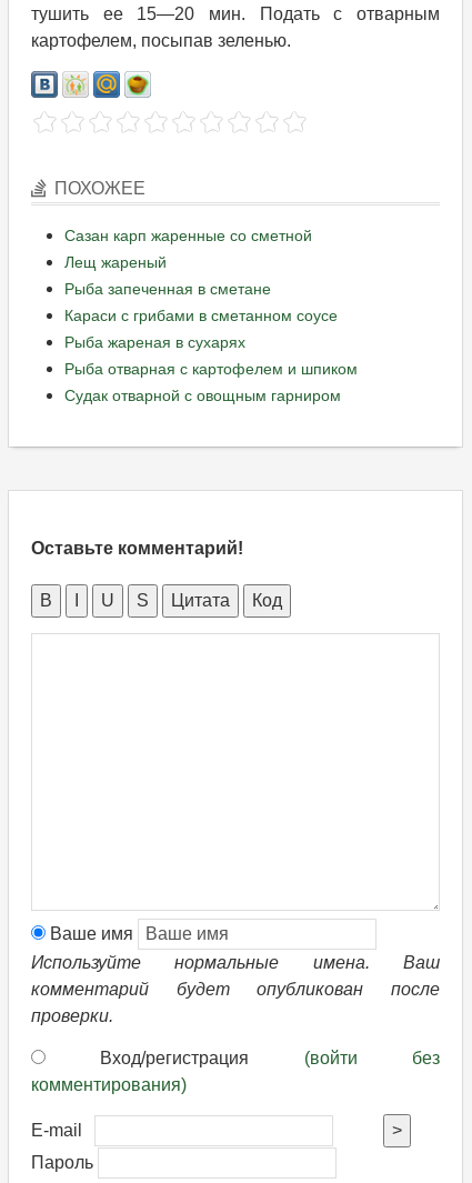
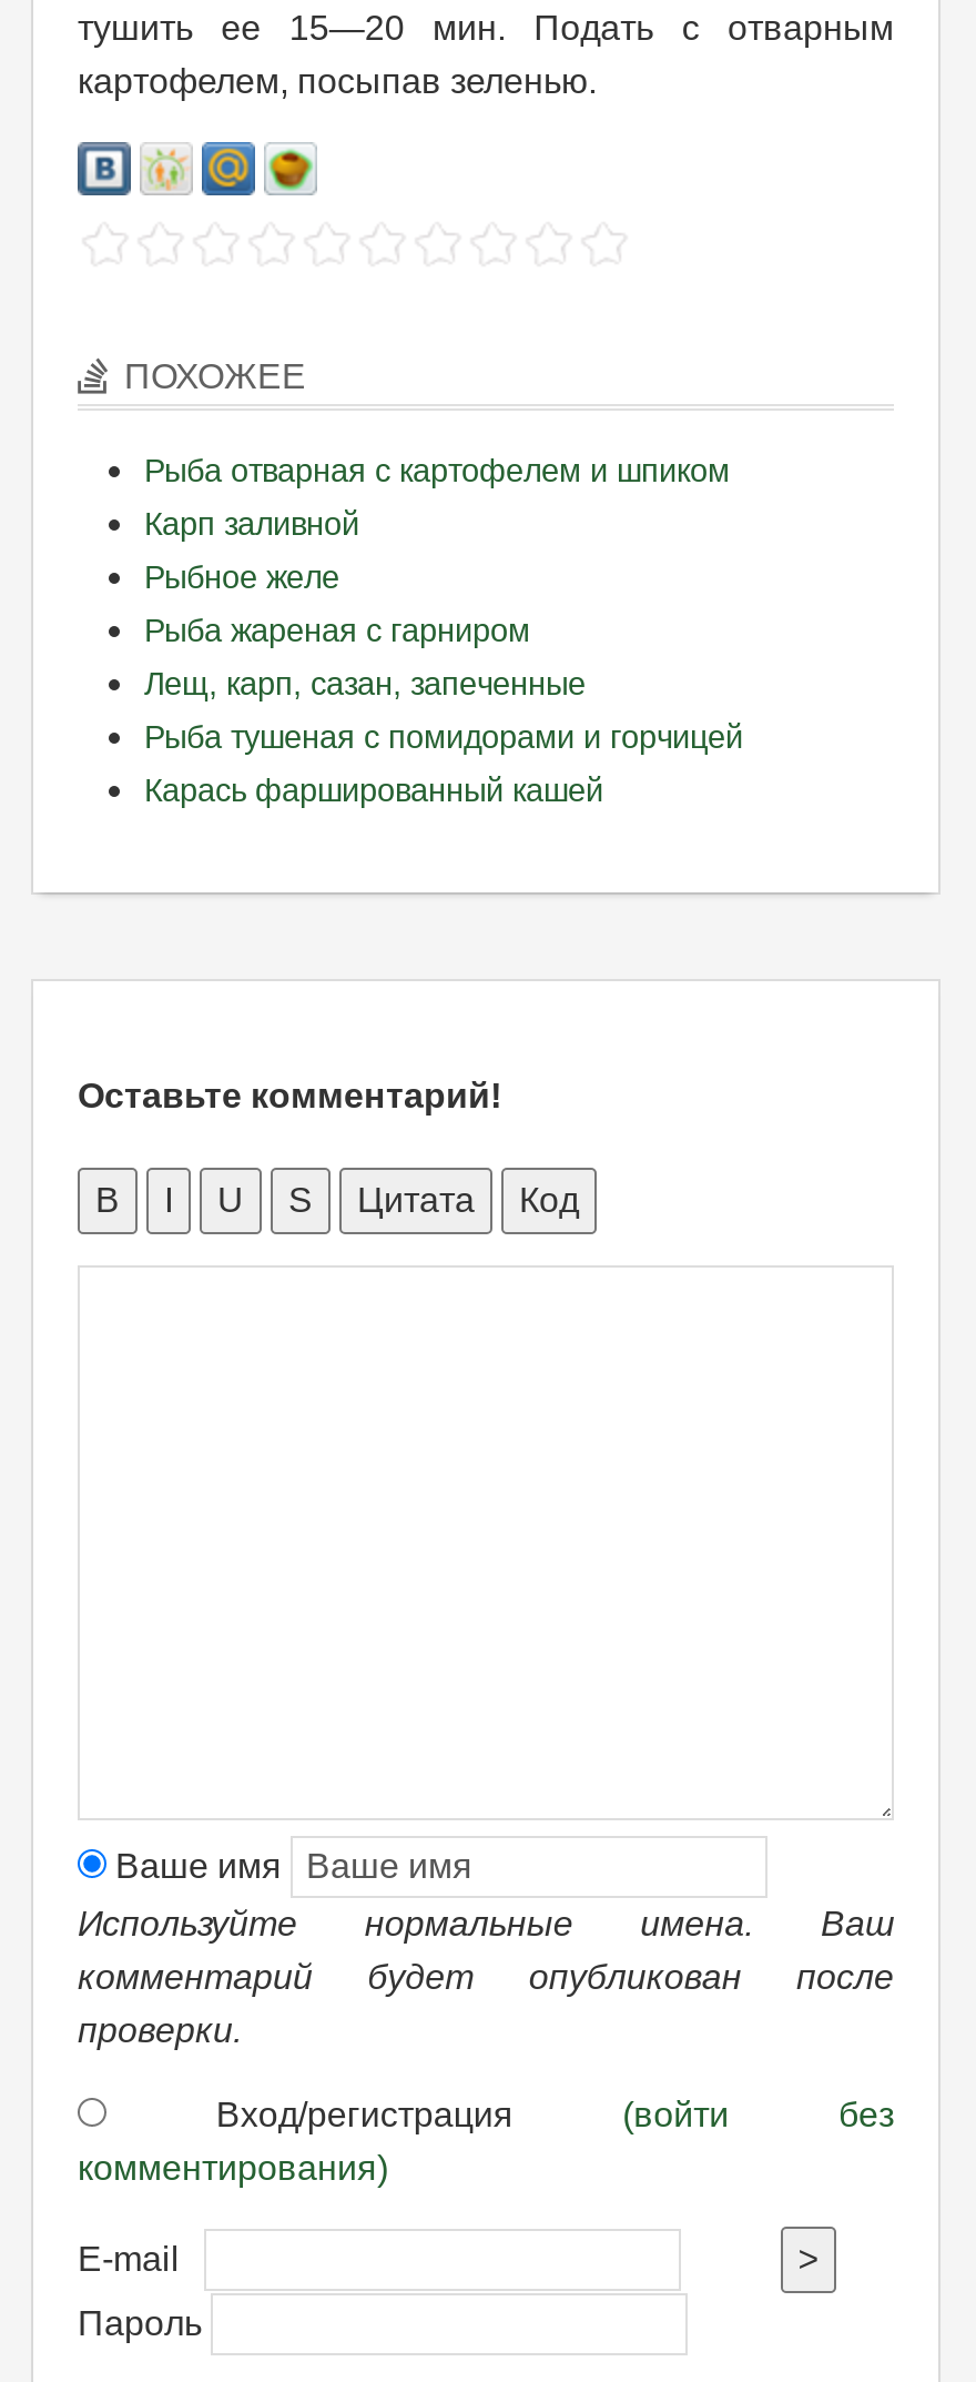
[64,226,338,351] Сазан карп жаренные со сметной | Лещ жареный | Рыба запеченная в сметане | Караси с грибами в сметанном соусе | Рыба жареная в сухарях -> none
moved [64,360,358,377] -> [144,452,730,488]: Рыба отварная с картофелем и шпиком
[64,386,341,404] Судак отварной с овощным гарниром -> [144,506,743,808] Карп заливной | Рыбное желе | Рыба жареная с гарниром | Лещ, карп, сазан, запеченные | Рыба тушеная с помидорами и горчицей | Карась фаршированный кашей

